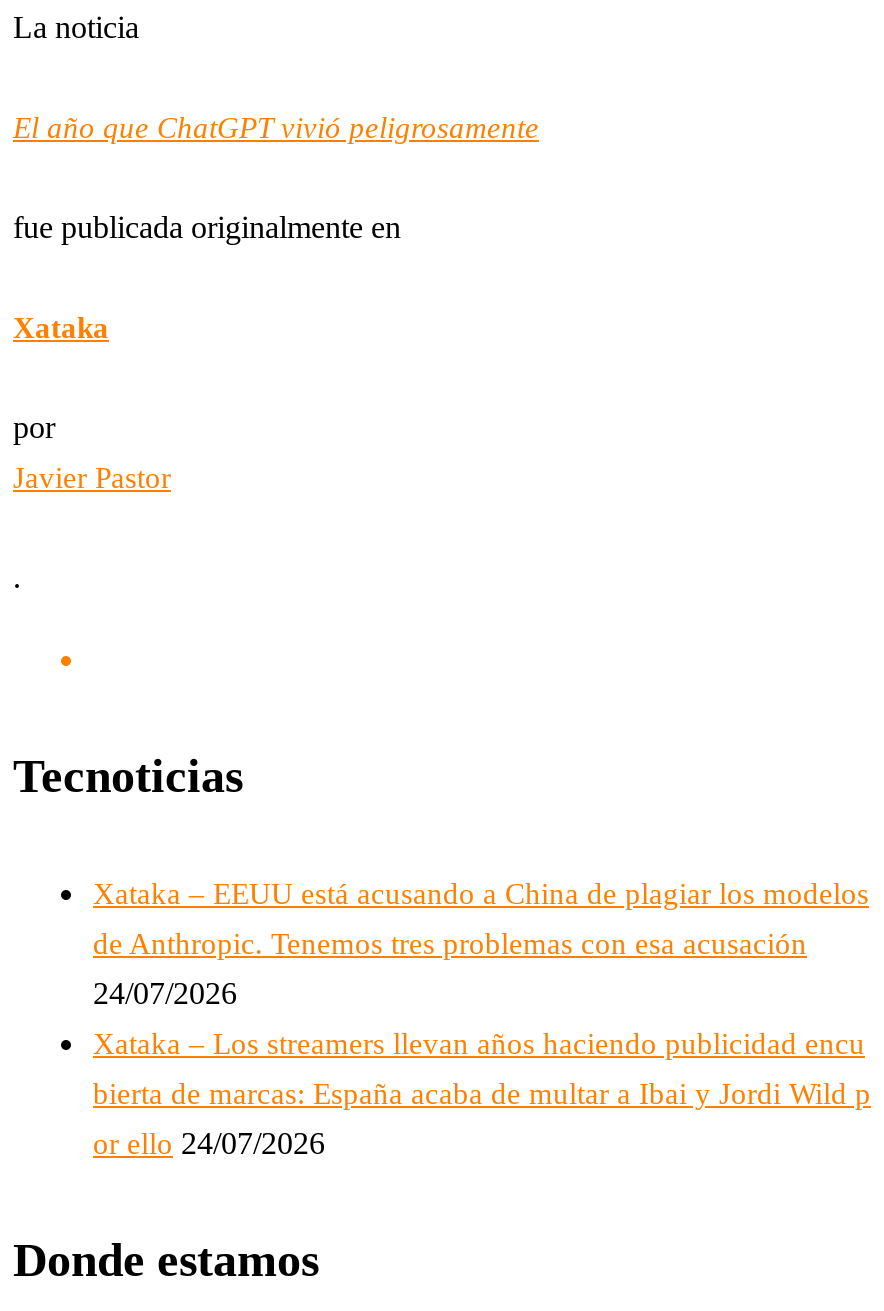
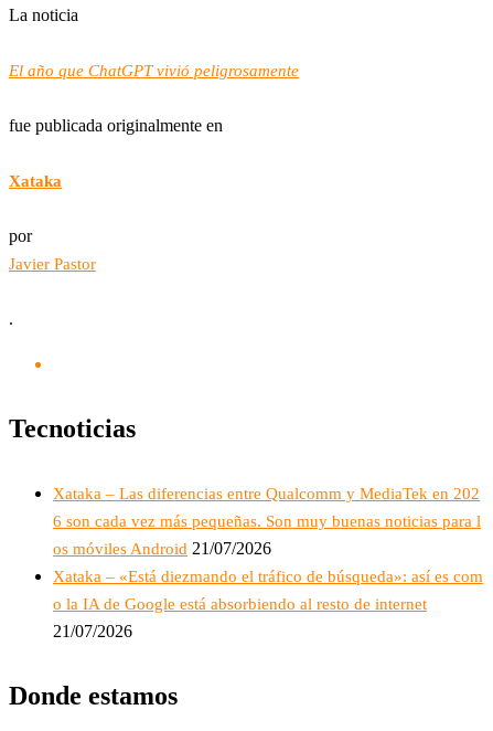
[93,877,869,909] Xataka – EEUU está acusando a China de plagiar los modelos -> [53,484,480,502] Xataka – Las diferencias entre Qualcomm y MediaTek en 202
[93,927,807,959] de Anthropic. Tenemos tres problemas con esa acusación -> [53,512,481,530] 6 son cada vez más pequeñas. Son muy buenas noticias para l
[93,975,237,1009] 24/07/2026 -> [53,538,271,557] os móviles Android 21/07/2026
[93,1027,865,1059] Xataka – Los streamers llevan años haciendo publicidad encu -> [53,567,483,585] Xataka – «Está diezmando el tráfico de búsqueda»: así es com
[93,1077,871,1109] bierta de marcas: España acaba de multar a Ibai y Jordi Wild p -> [53,595,427,612] o la IA de Google está absorbiendo al resto de internet
[93,1125,325,1159] or ello 24/07/2026 -> [53,621,132,640] 21/07/2026

